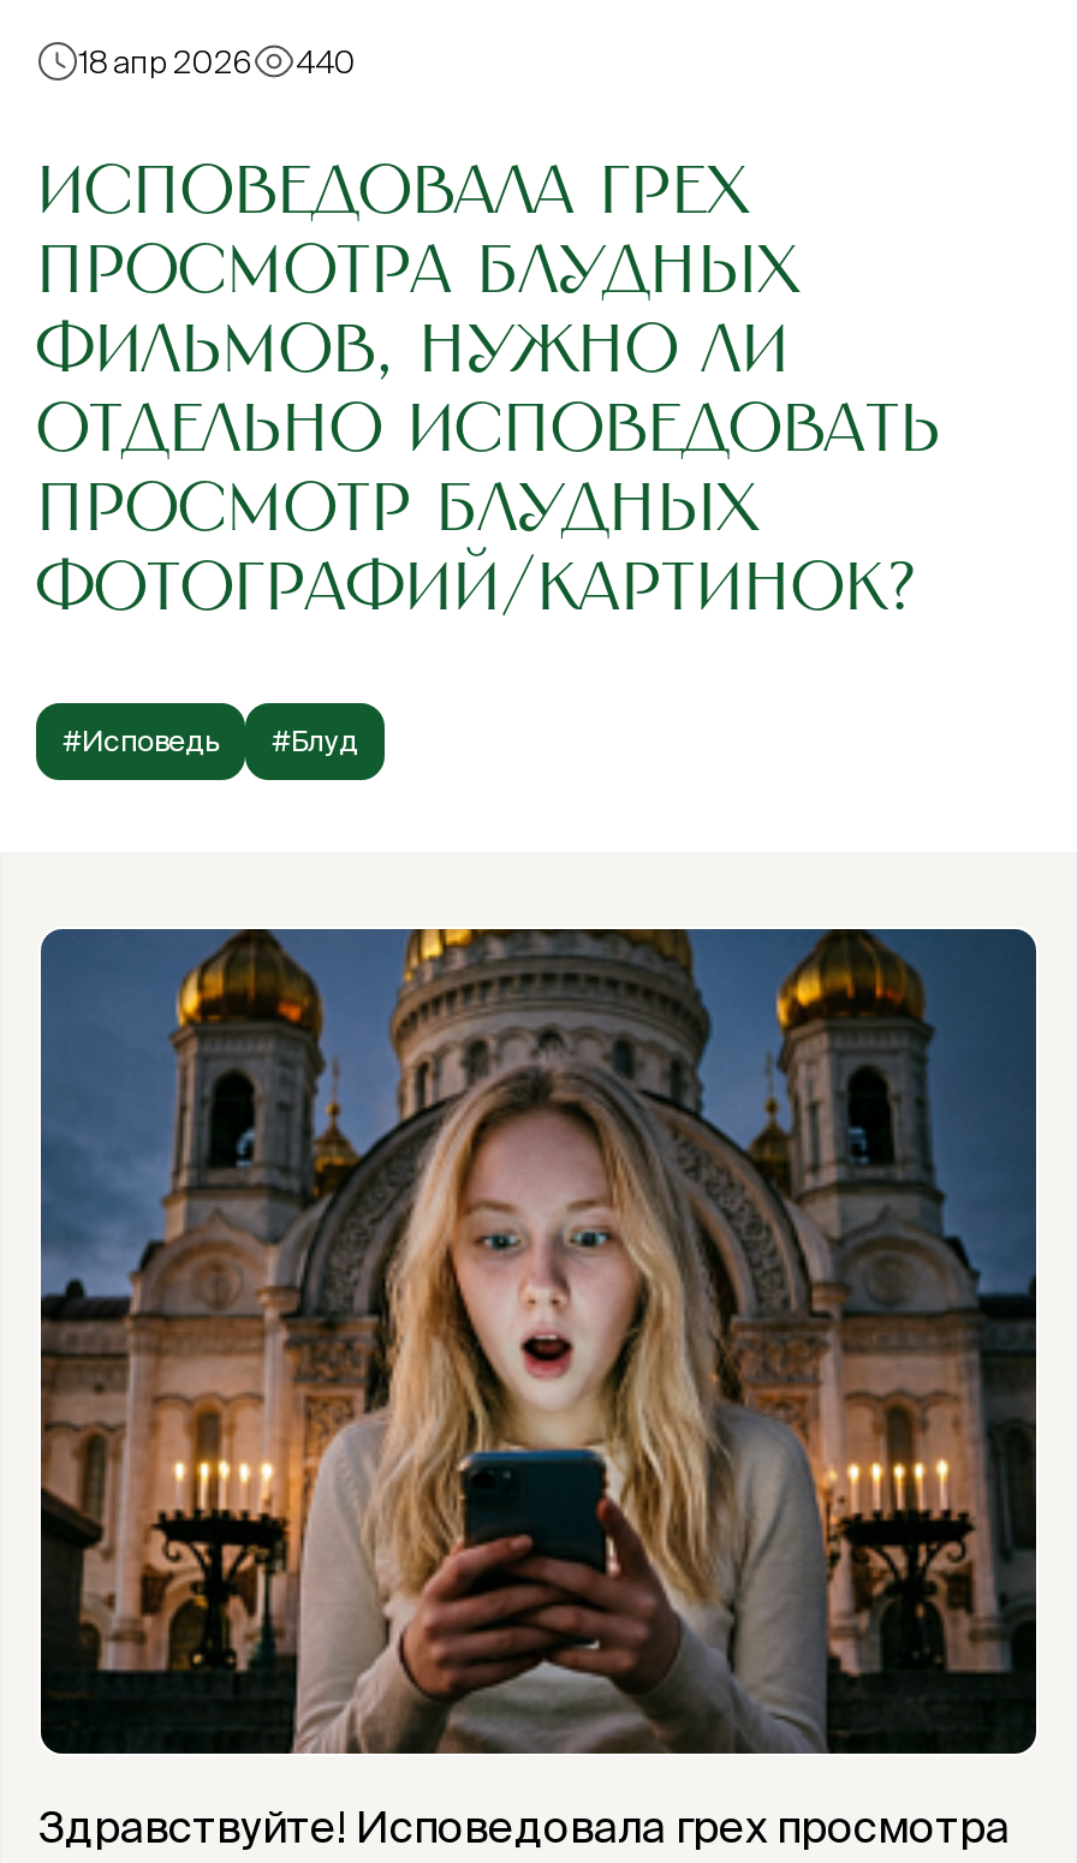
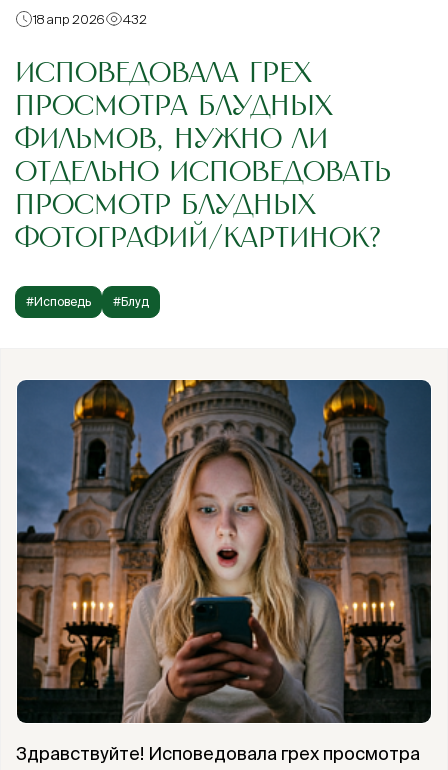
[79,43,356,79] 18 апр 2026 440 -> [33,11,147,26] 18 апр 2026 432

